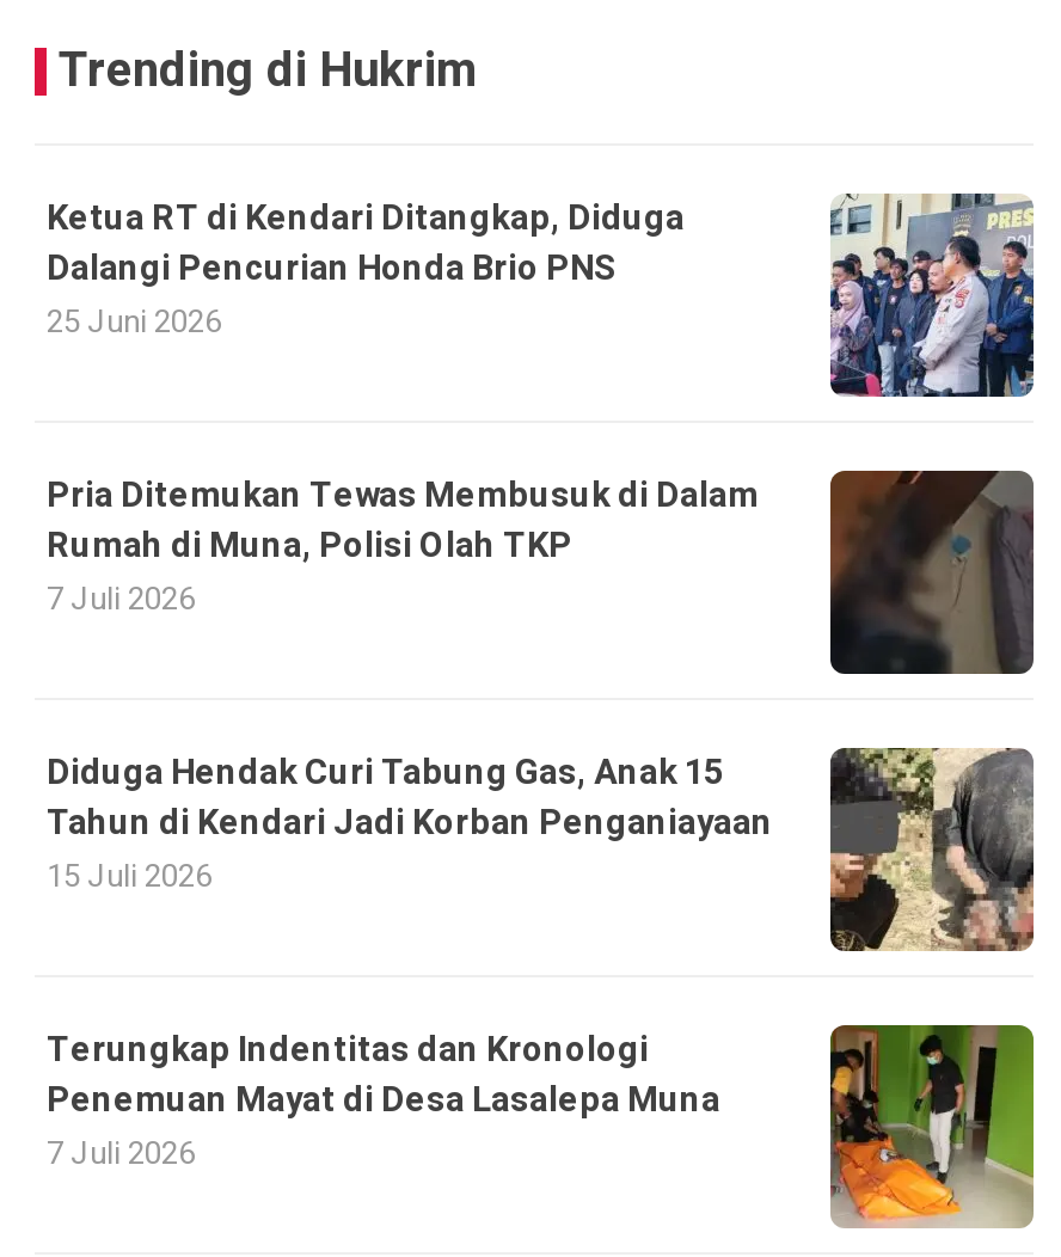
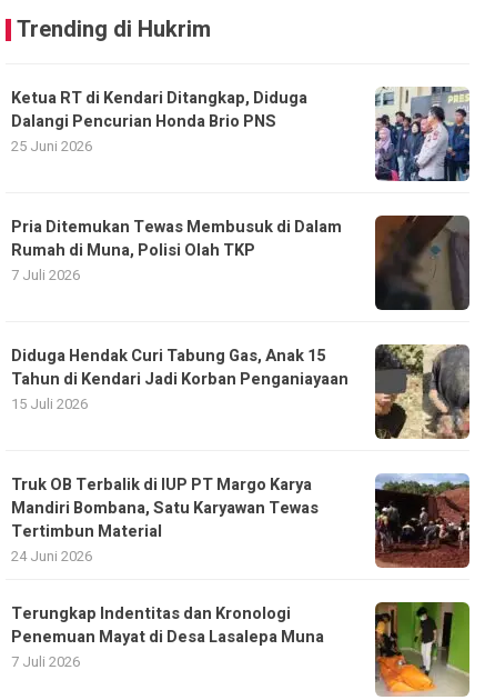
none -> [11,474,319,567] Truk OB Terbalik di IUP PT Margo Karya | Mandiri Bombana, Satu Karyawan Tewas | Tertimbun Material | 24 Juni 2026
none -> [375,473,469,568] [image]

